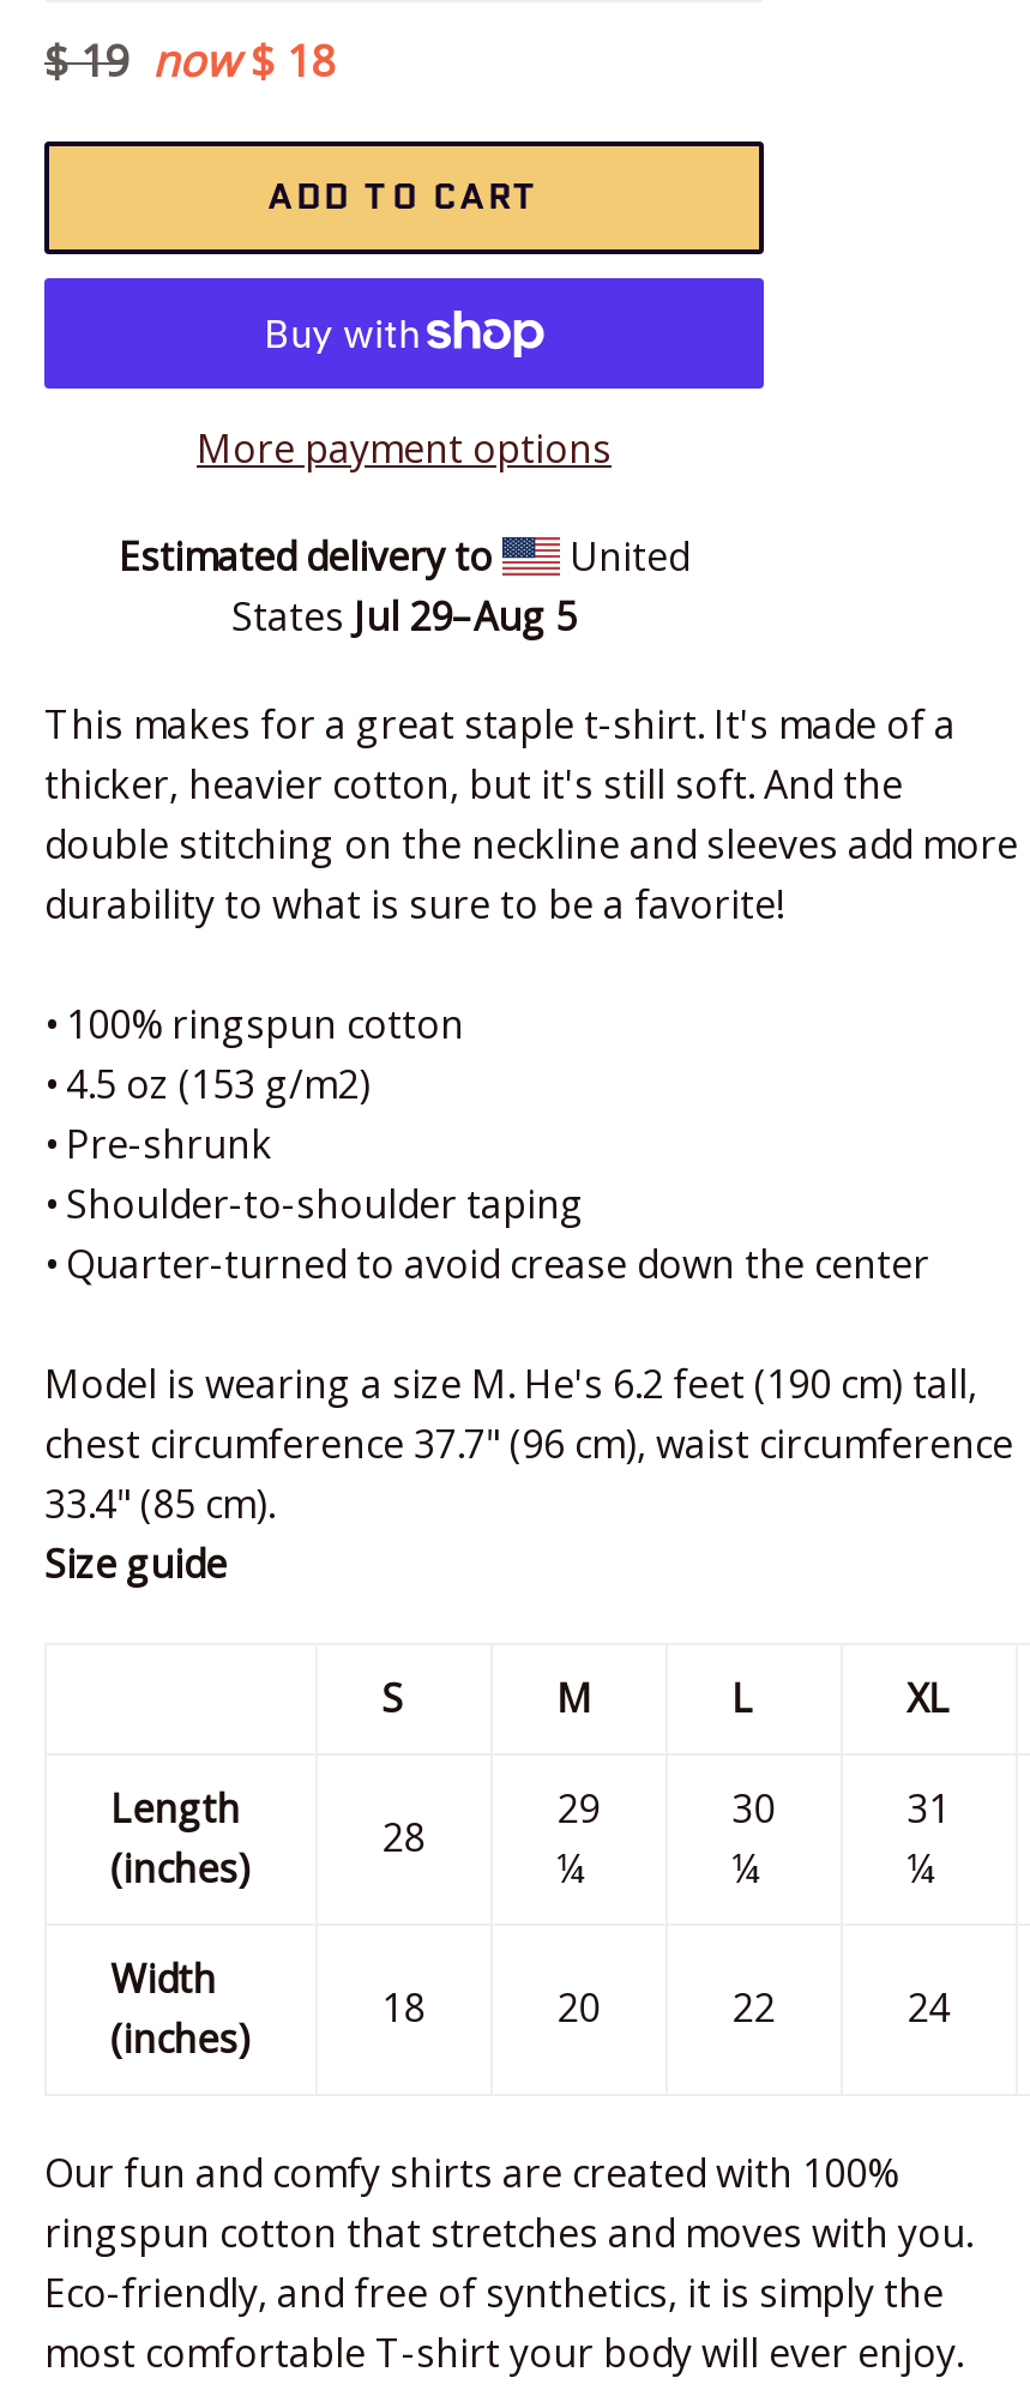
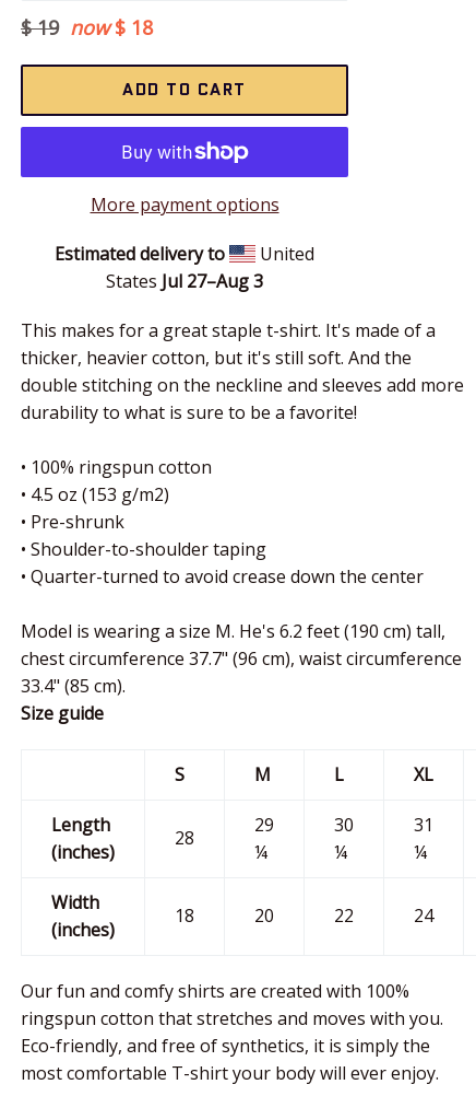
[231,589,577,642] States Jul 29–Aug 5 -> [106,269,263,293] States Jul 27–Aug 3

